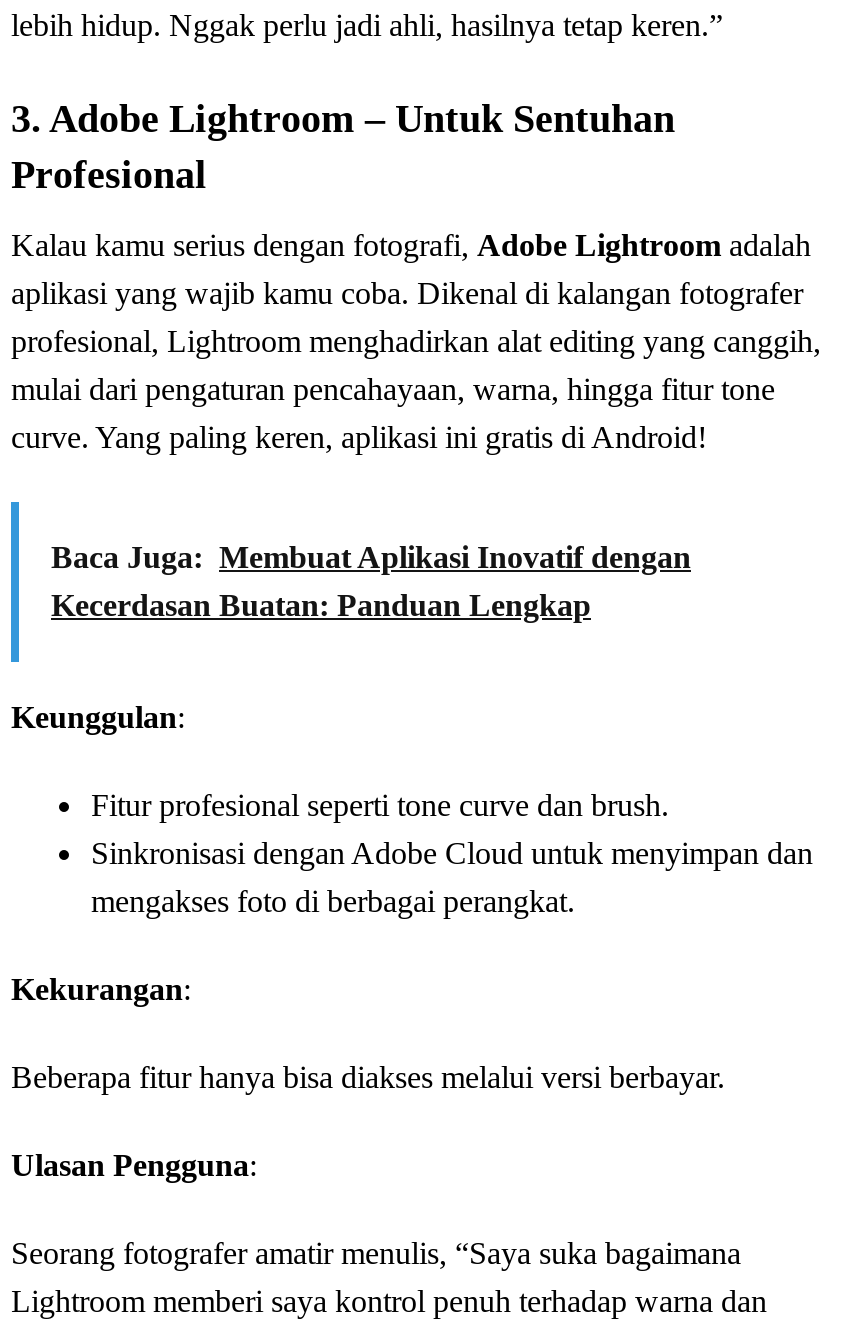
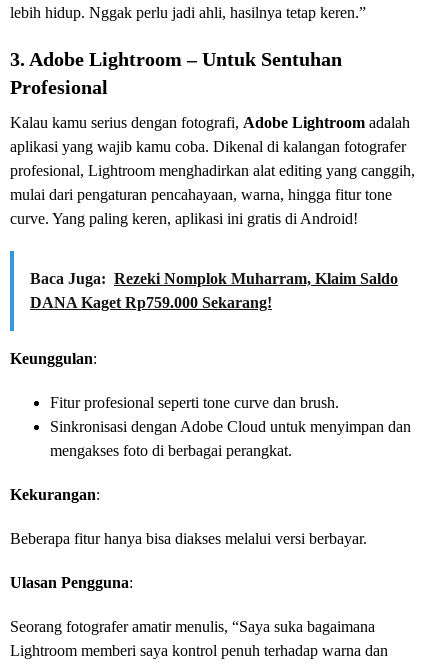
[51,540,691,622] Baca Juga: Membuat Aplikasi Inovatif dengan | Kecerdasan Buatan: Panduan Lengkap -> [30,270,398,311] Baca Juga: Rezeki Nomplok Muharram, Klaim Saldo | DANA Kaget Rp759.000 Sekarang!

